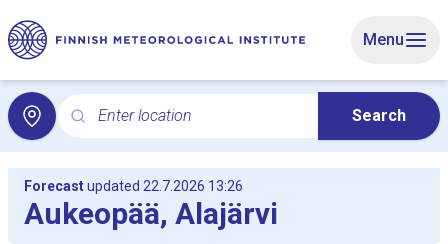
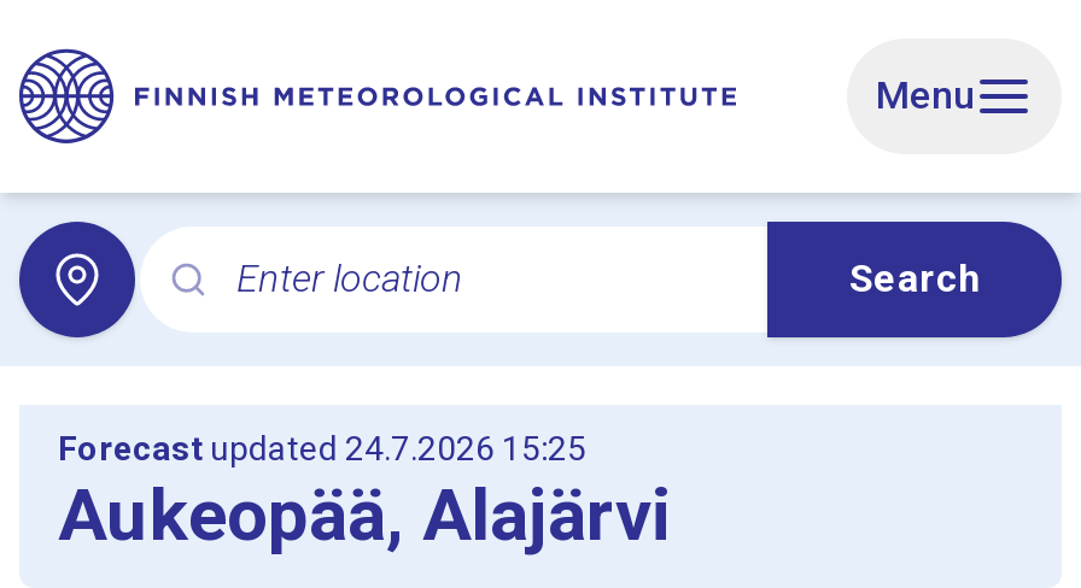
[24,178,243,194] Forecast updated 22.7.2026 13:26 -> [58,429,586,468] Forecast updated 24.7.2026 15:25

